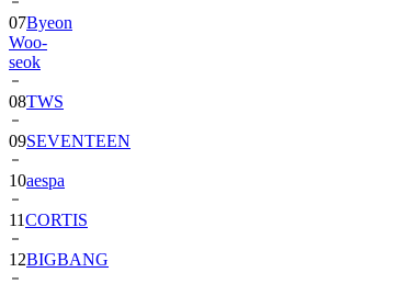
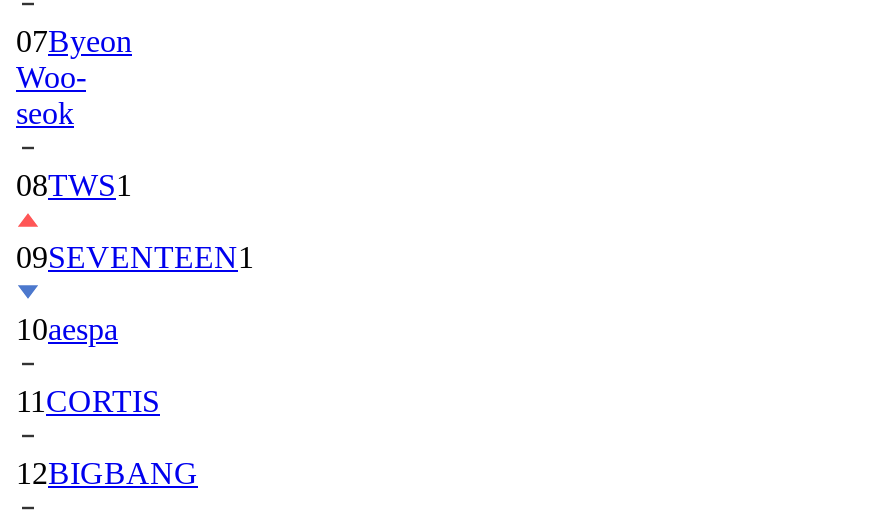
[9,92,64,111] 08TWS -> [16,168,132,202] 08TWS1
[9,132,131,150] 09SEVENTEEN -> [16,240,254,274] 09SEVENTEEN1

